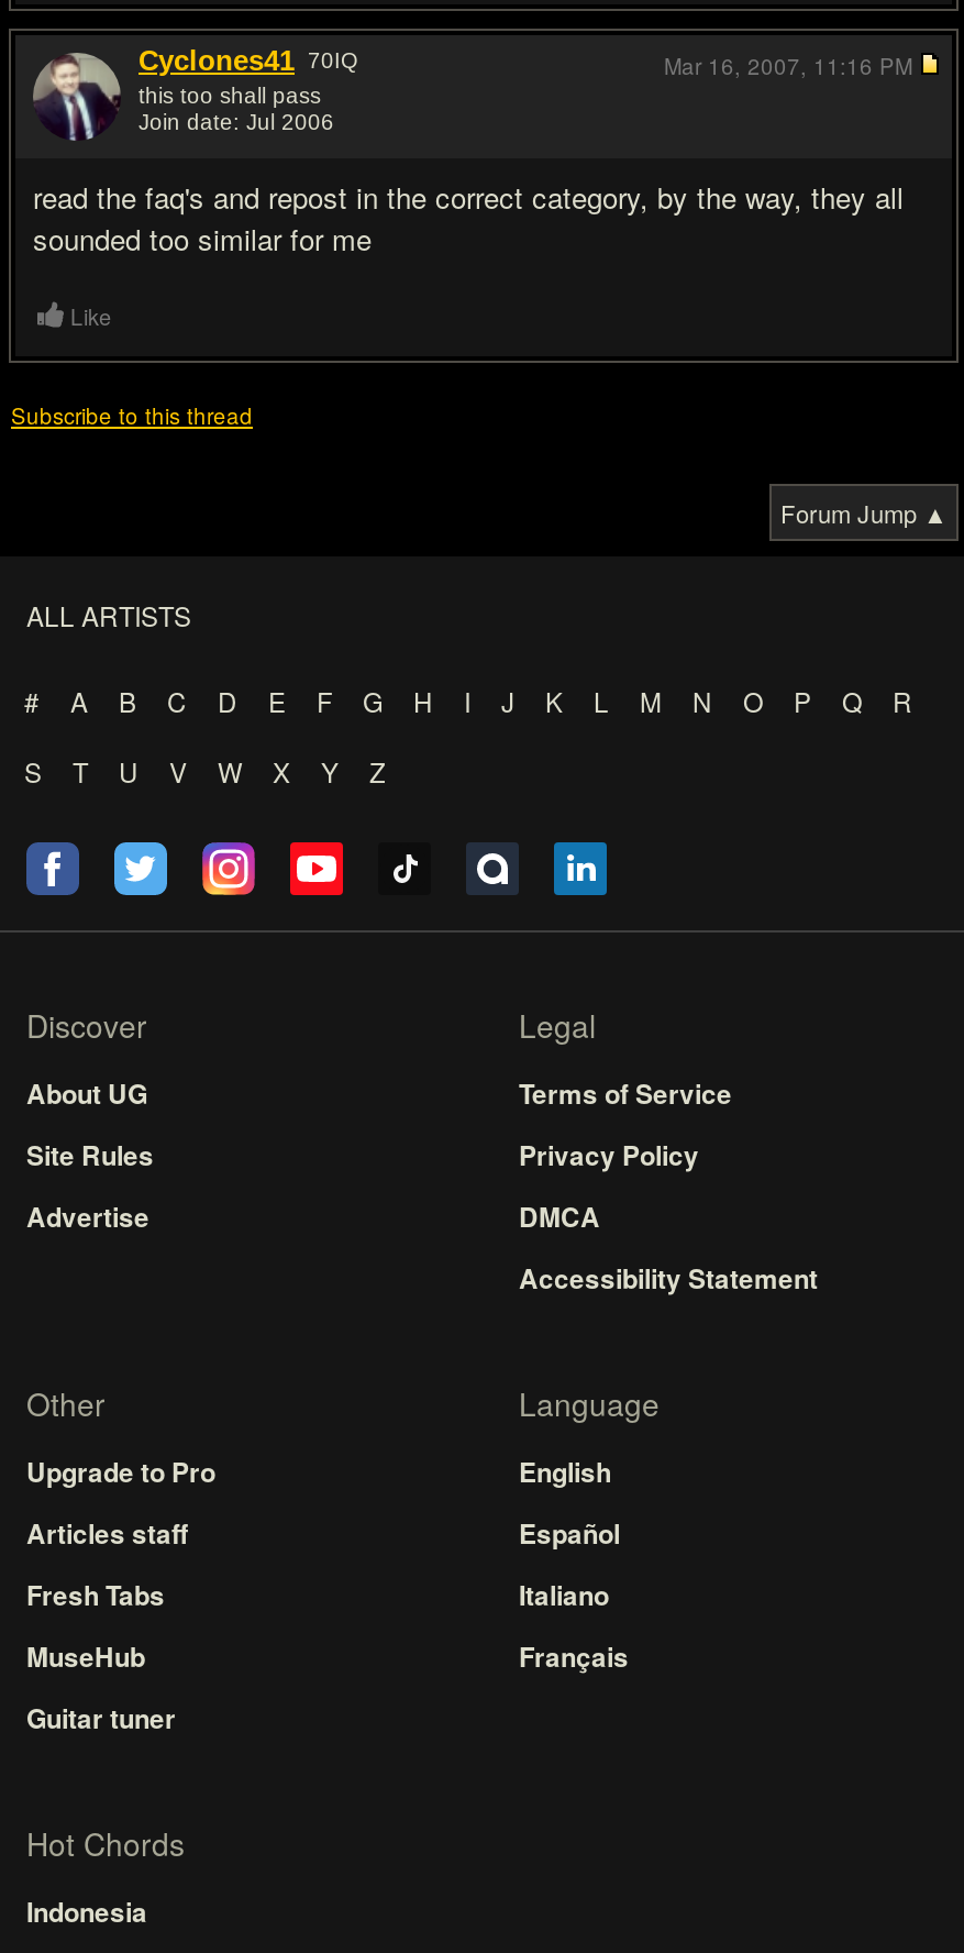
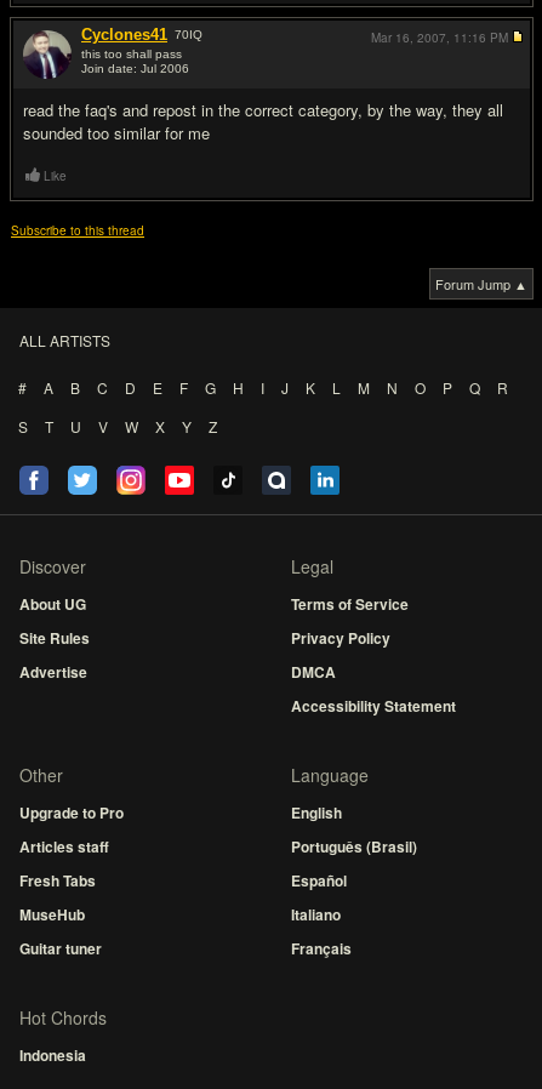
moved [519,1513,629,1676] -> [291,870,352,959]: Español | Italiano | Français
none -> [291,836,417,857] Português (Brasil)

